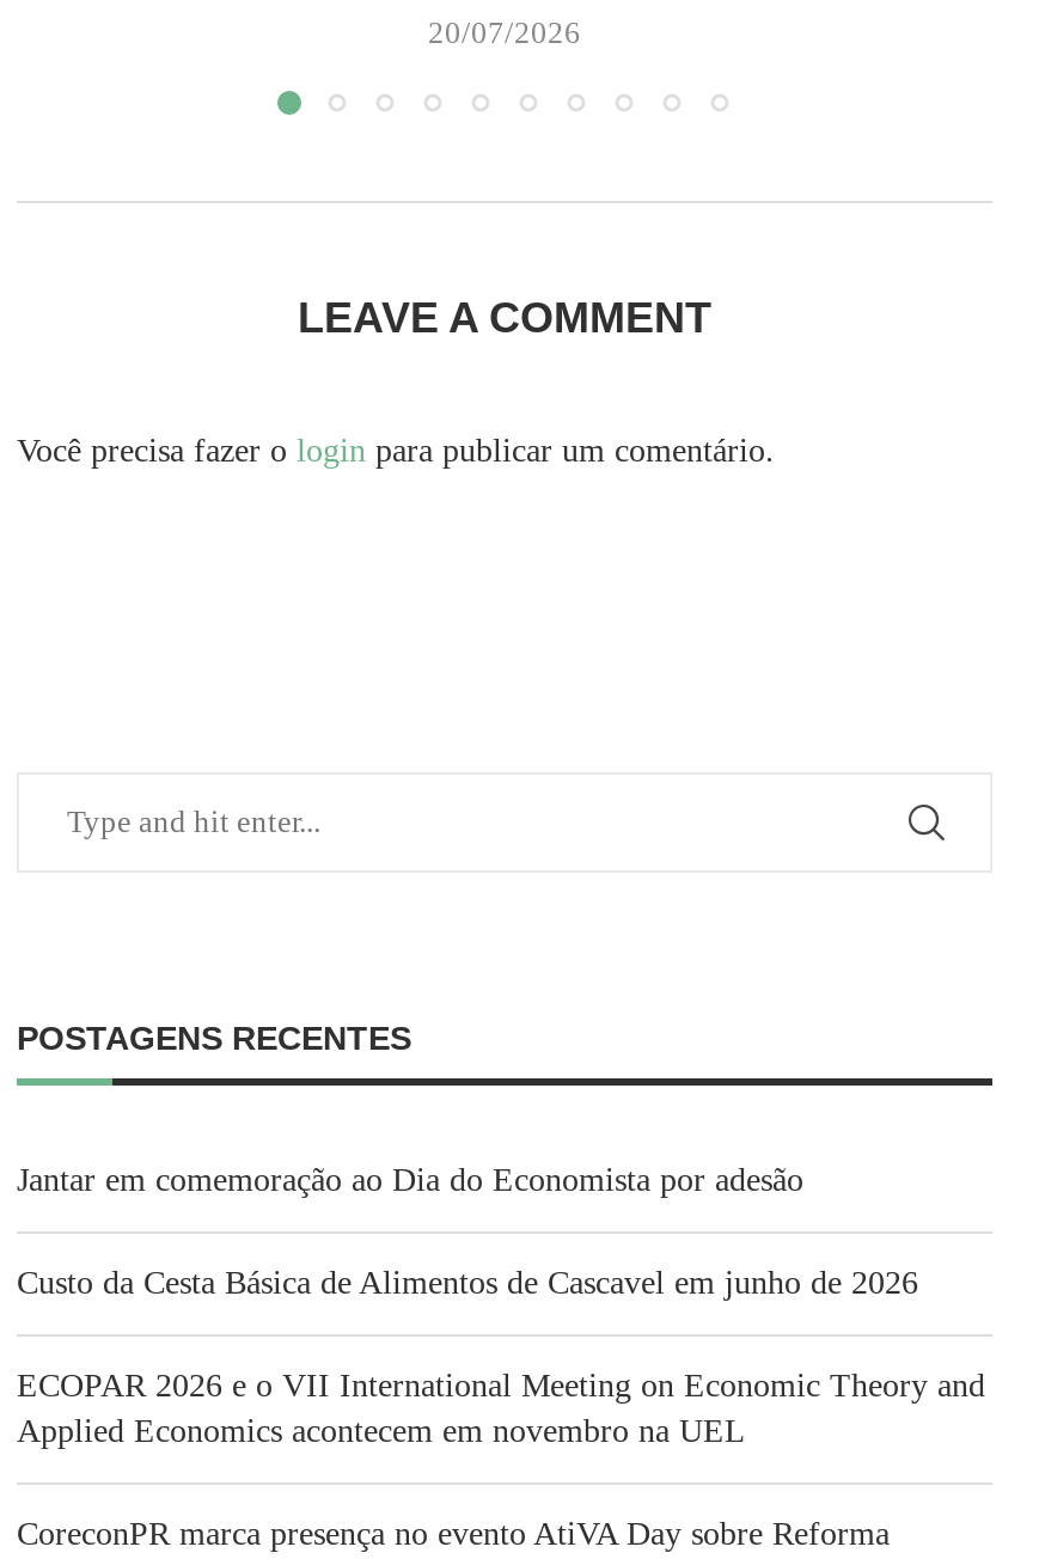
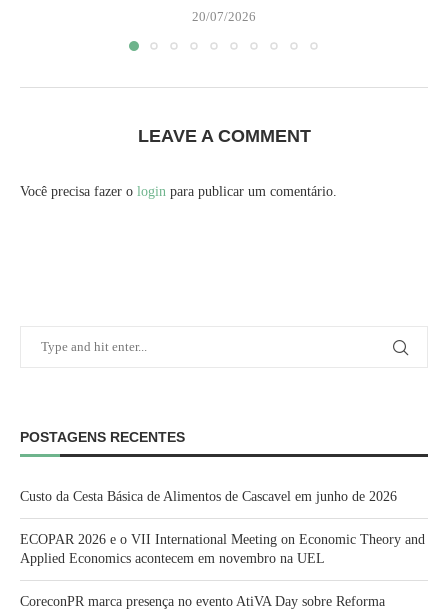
[17,1162,803,1198] Jantar em comemoração ao Dia do Economista por adesão -> none

